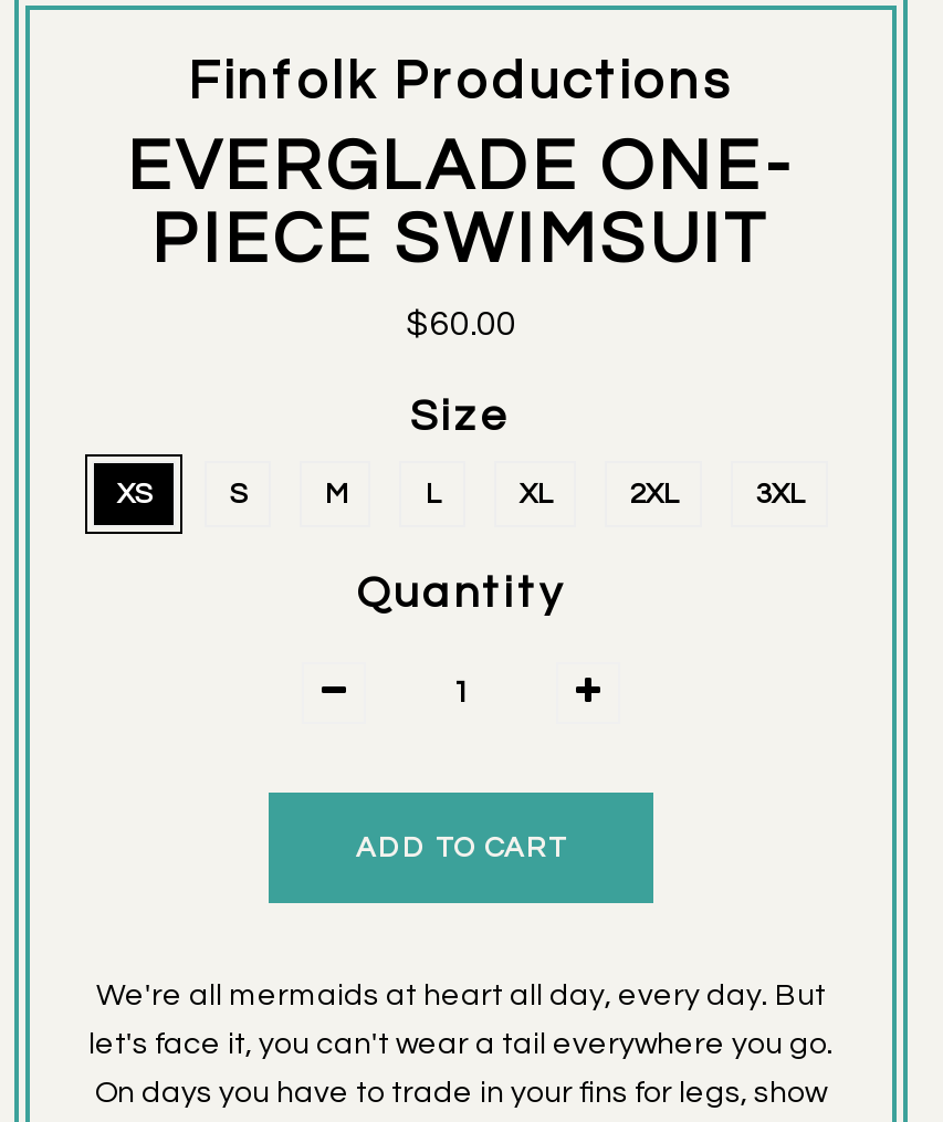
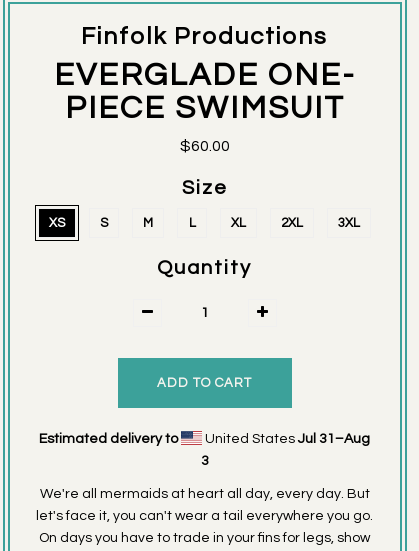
none -> [39,432,370,468] Estimated delivery to | United States Jul 31–Aug | 3

